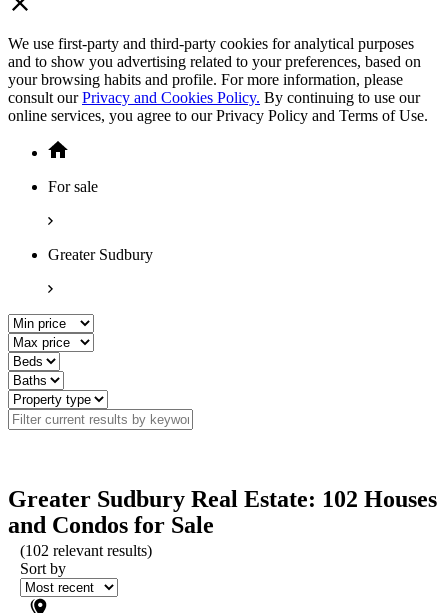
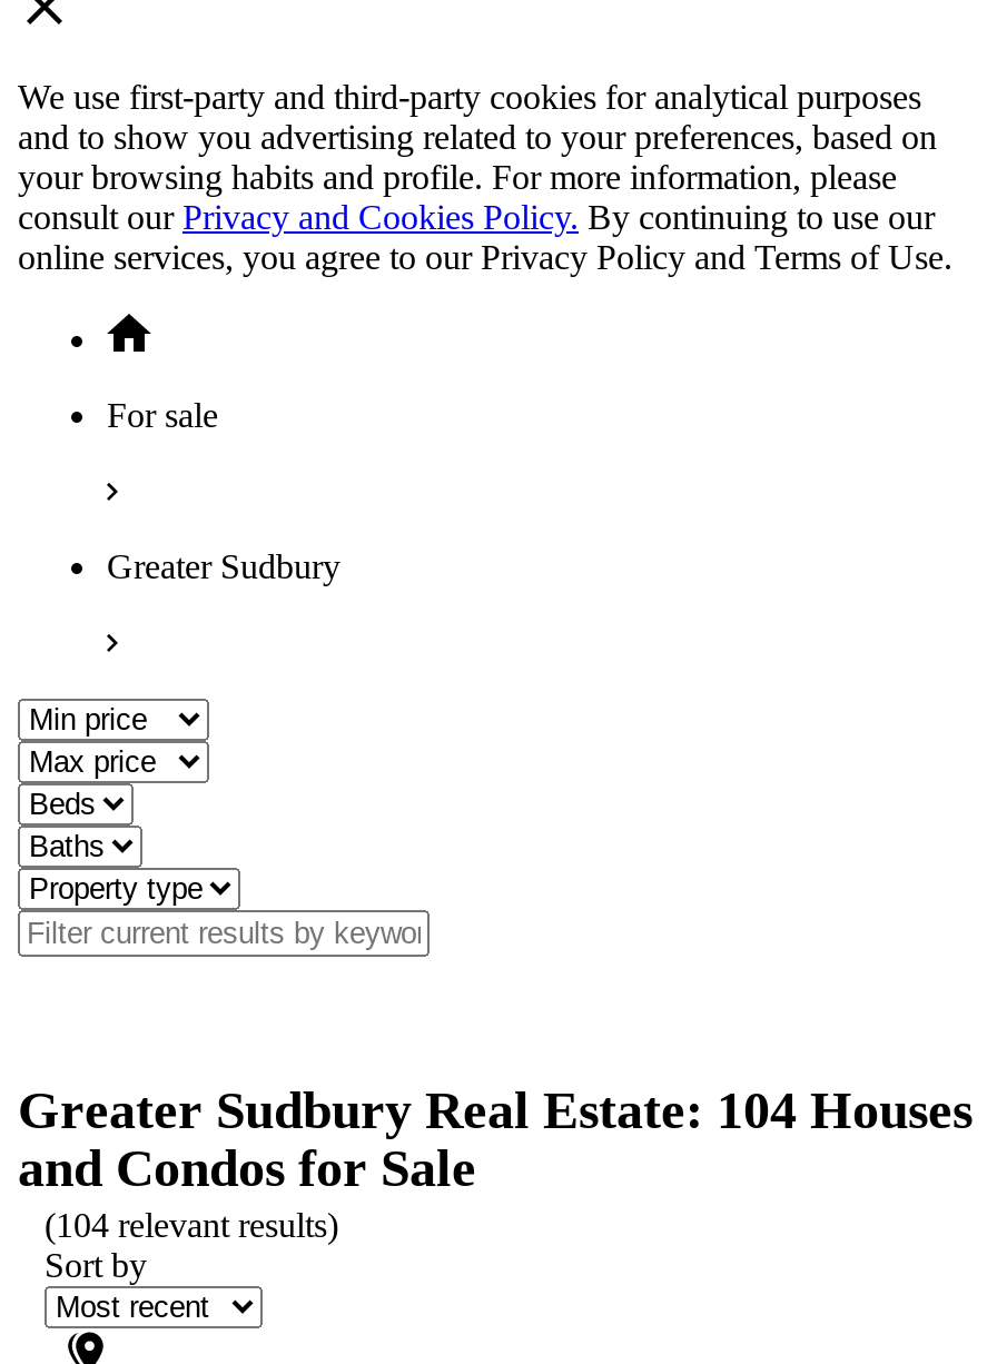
[8,486,437,512] Greater Sudbury Real Estate: 102 Houses -> [18,1081,973,1139] Greater Sudbury Real Estate: 104 Houses
[20,542,152,559] (102 relevant results) -> [45,1206,338,1244] (104 relevant results)

